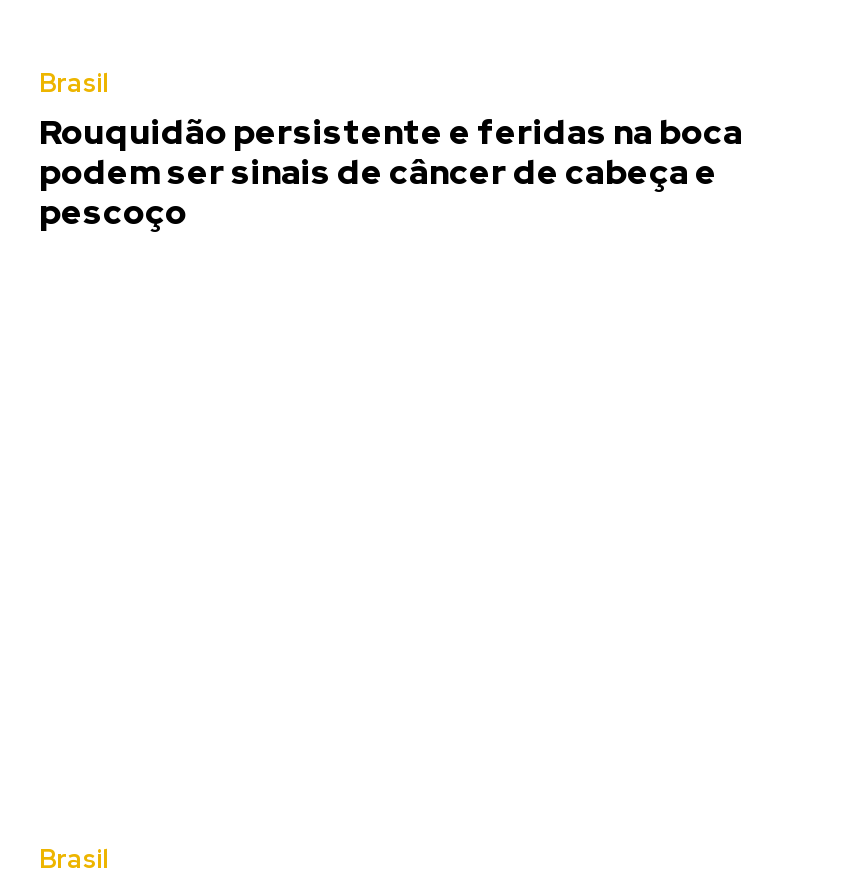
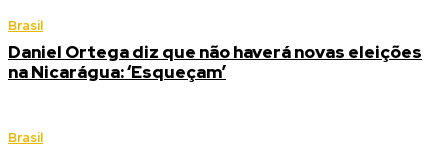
[39,109,743,233] Rouquidão persistente e feridas na boca | podem ser sinais de câncer de cabeça e | pescoço -> [8,41,422,83] Daniel Ortega diz que não haverá novas eleições | na Nicarágua: ‘Esqueçam’

